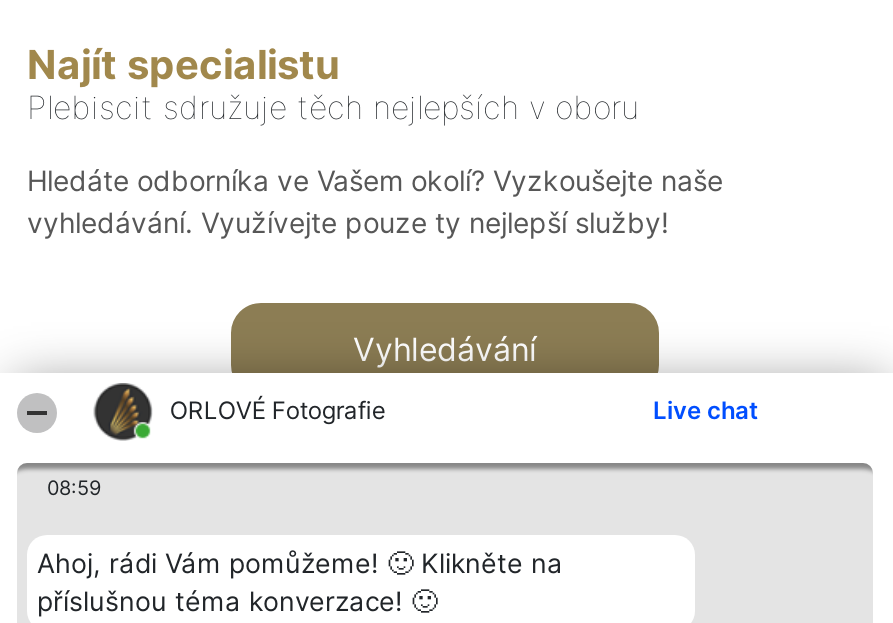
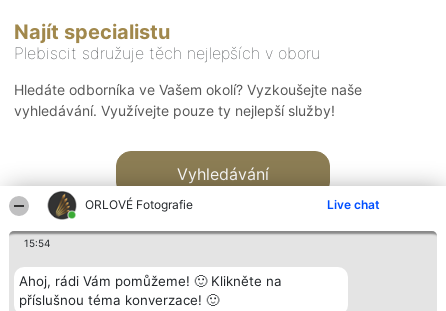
[47,475,101,499] 08:59 -> [24,237,50,249] 15:54

